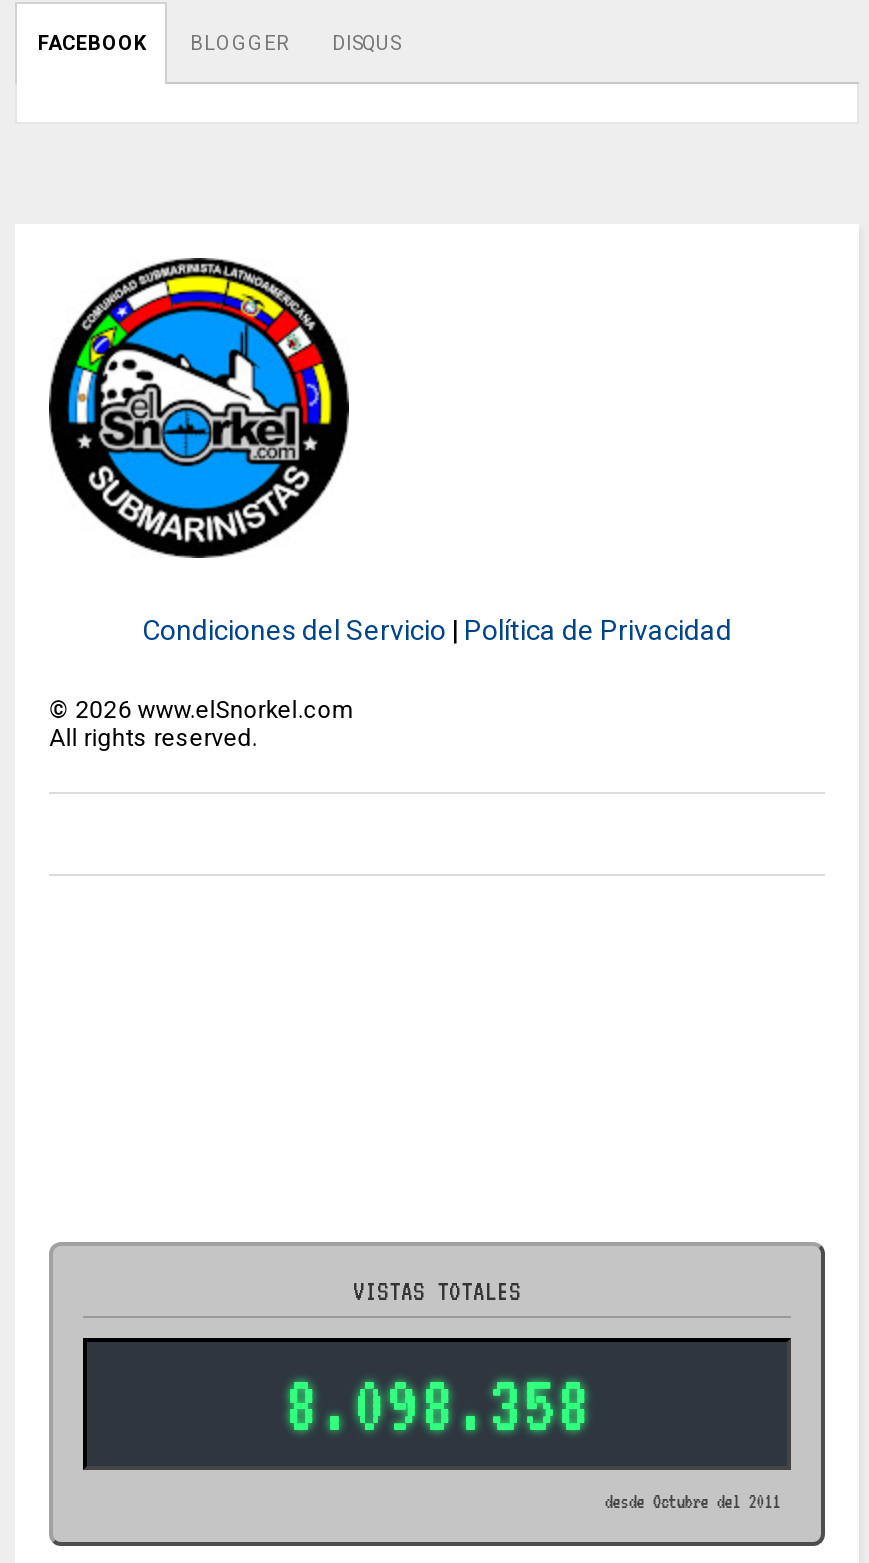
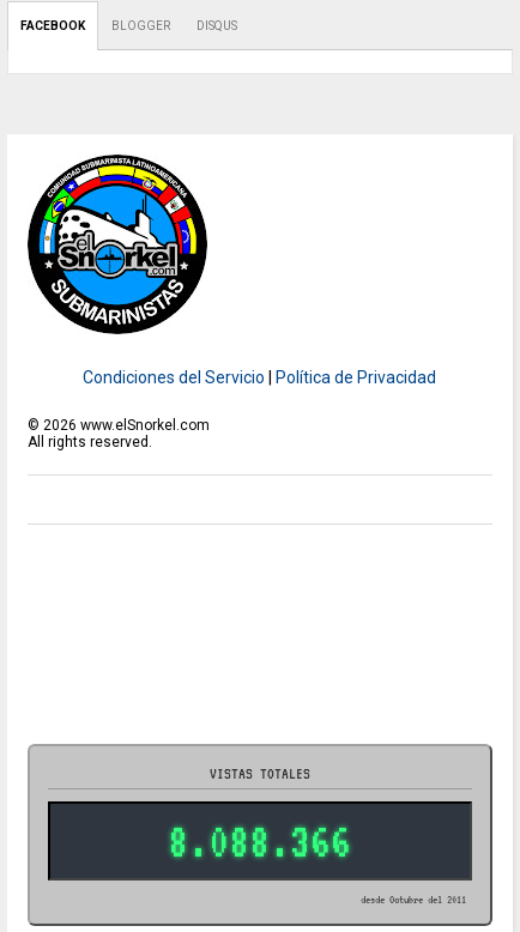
[284,1362,590,1446] 8.098.358 -> [168,816,352,866] 8.088.366

